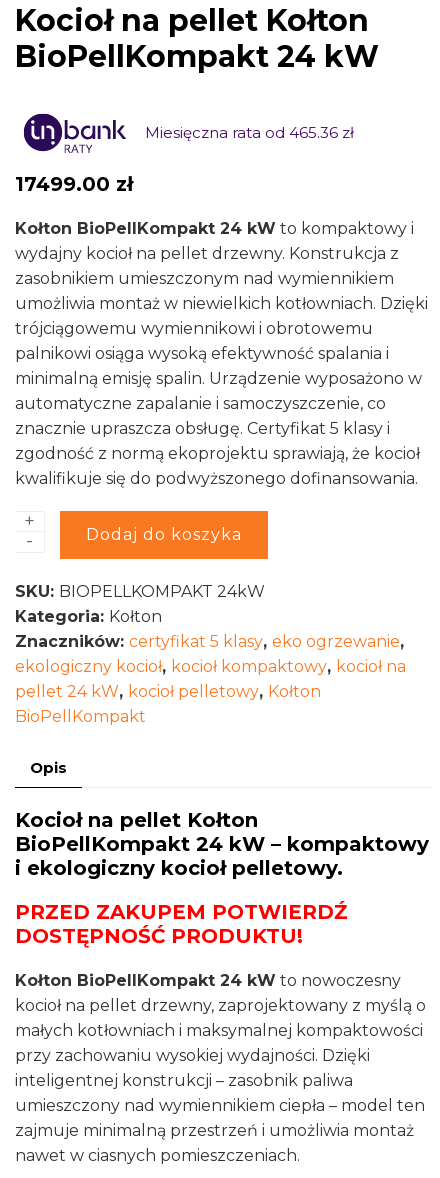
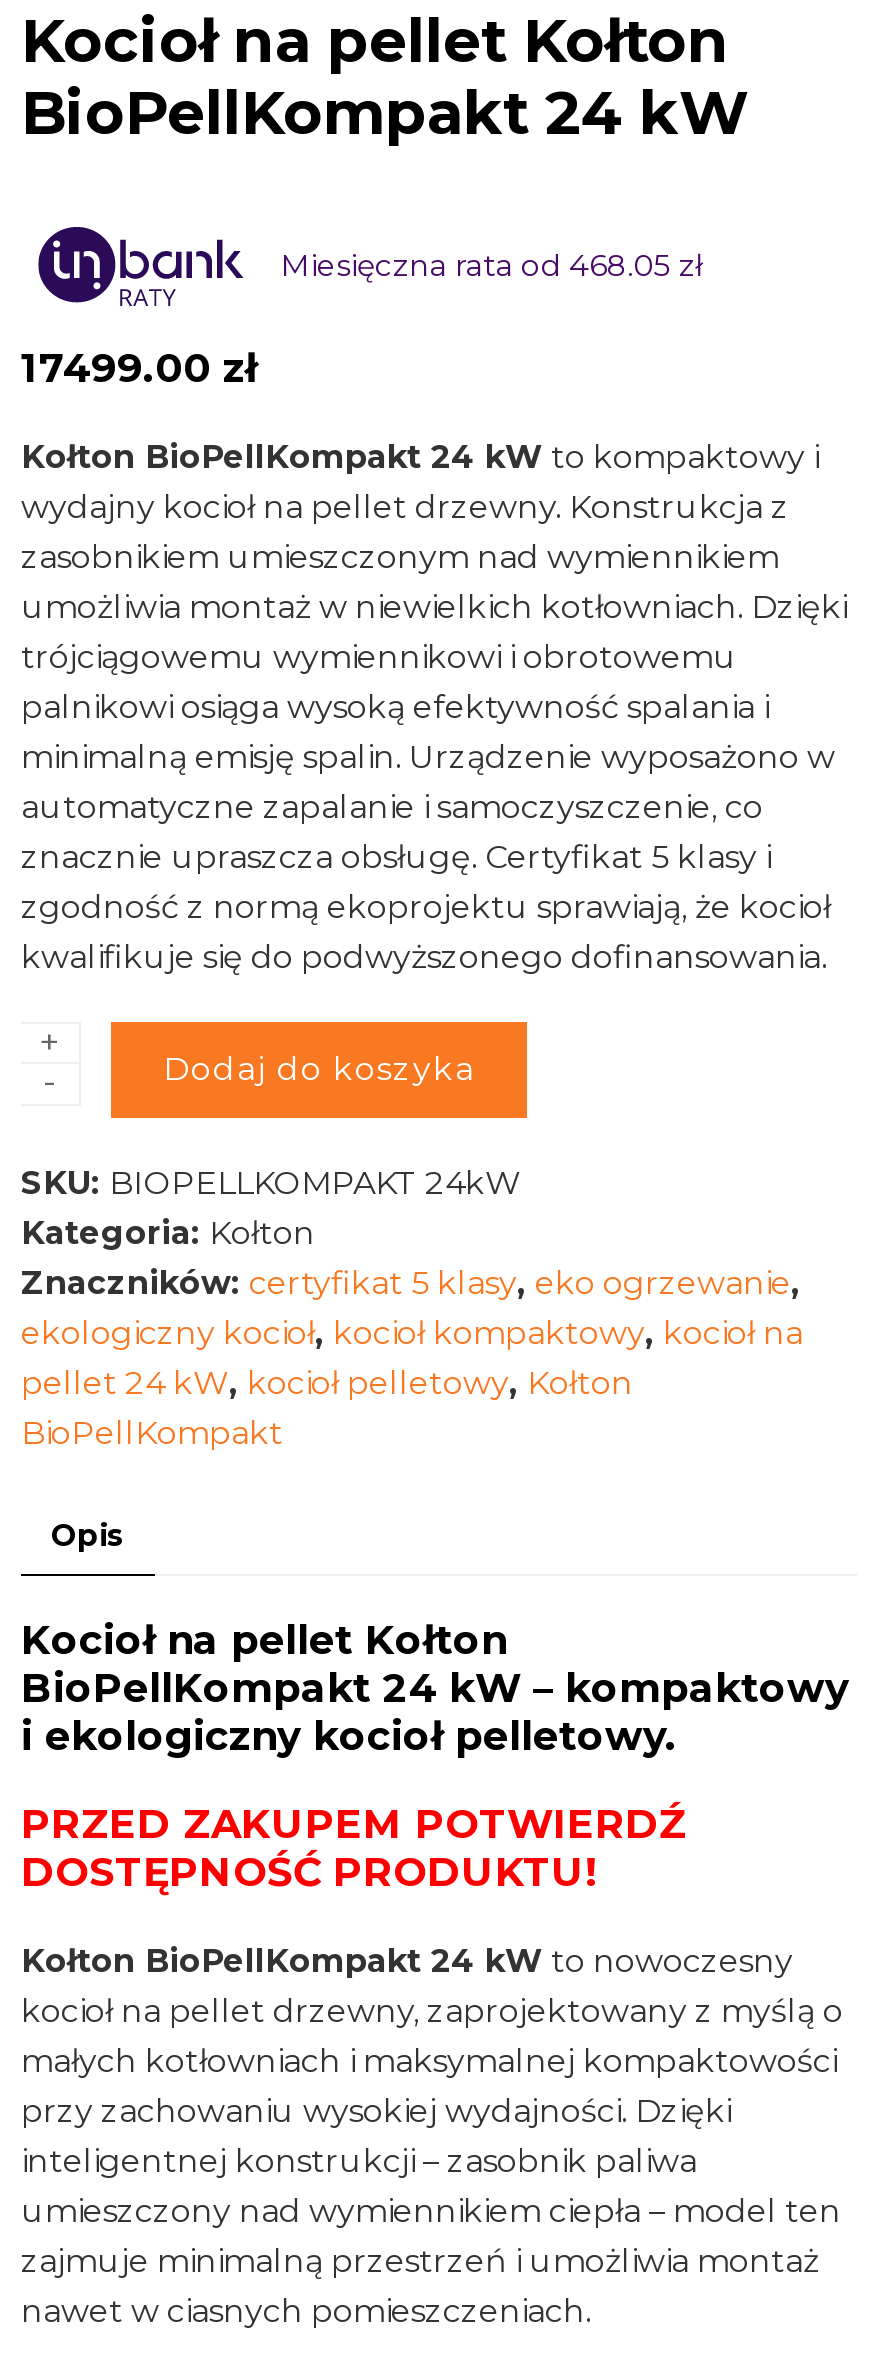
[145,123,354,142] Miesięczna rata od 465.36 zł -> [281,246,703,284] Miesięczna rata od 468.05 zł

